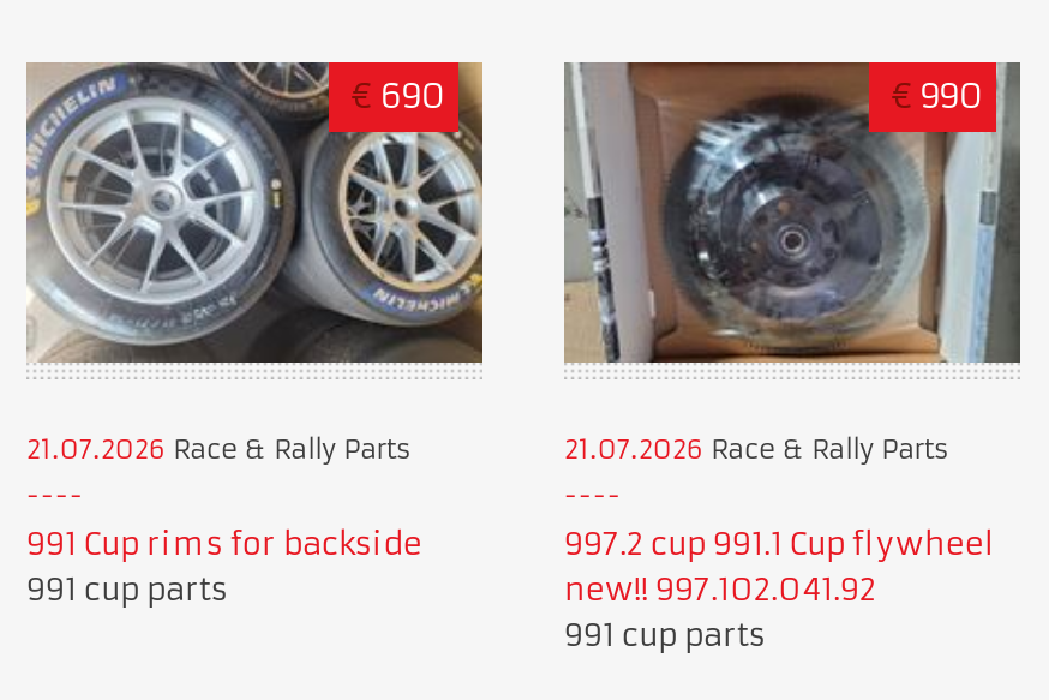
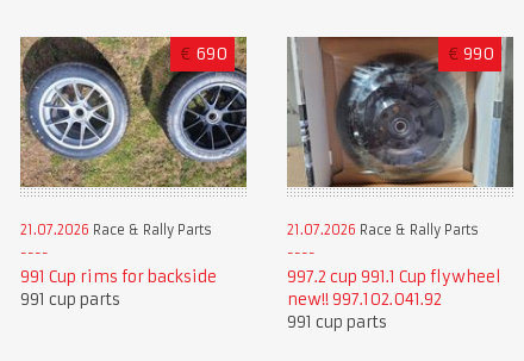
[26,59,485,364] [image] -> [19,36,248,187] [image]

